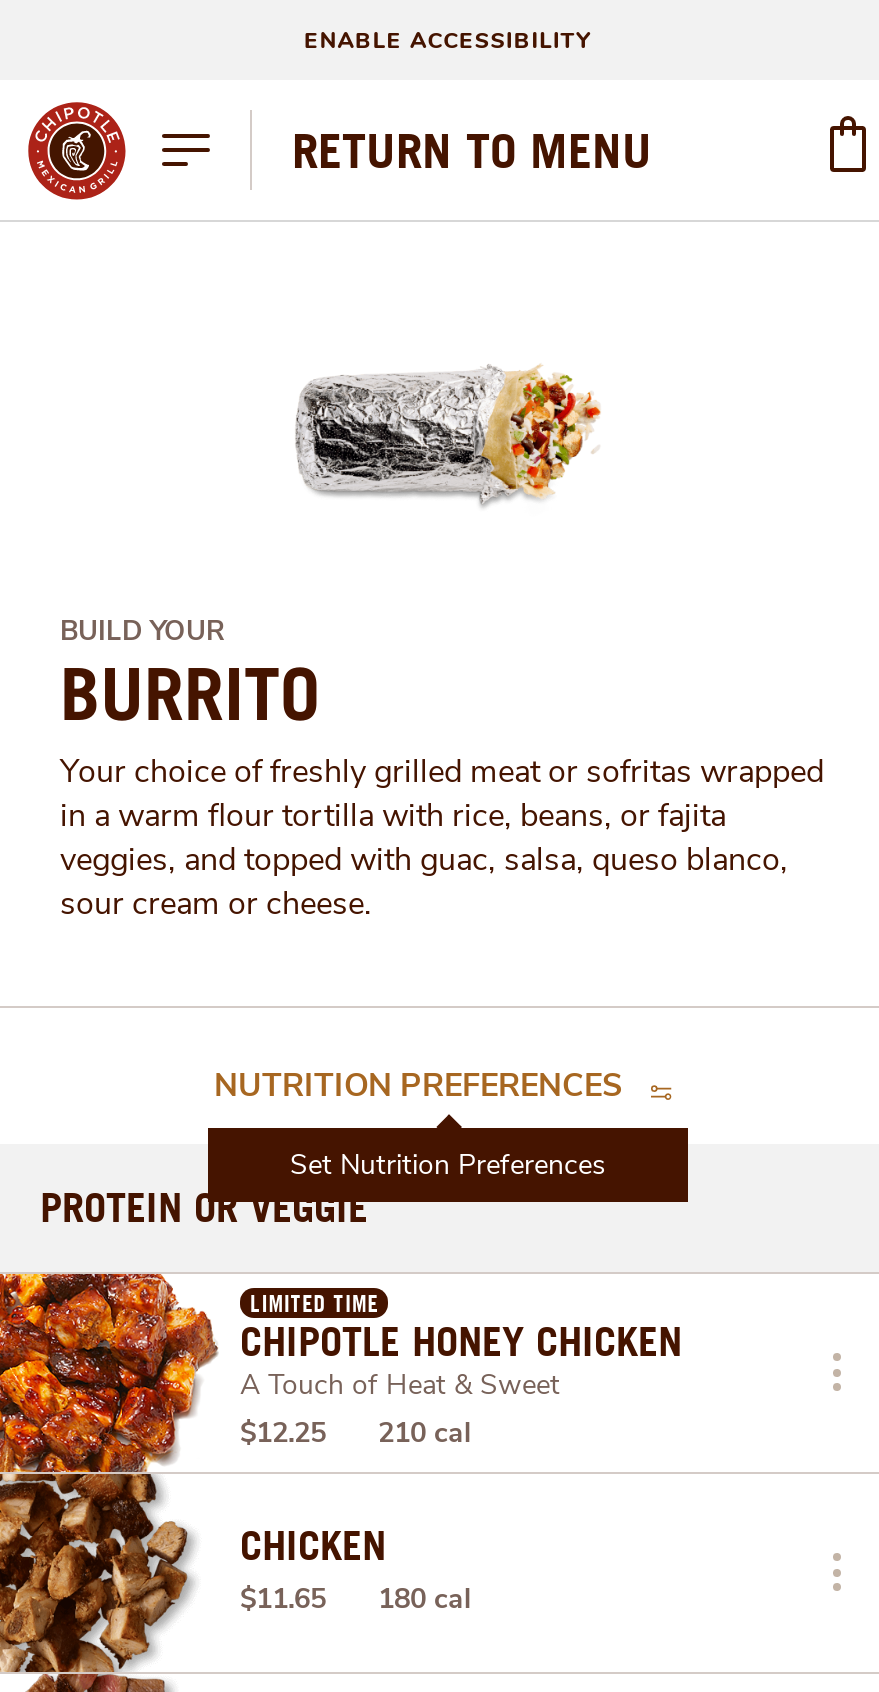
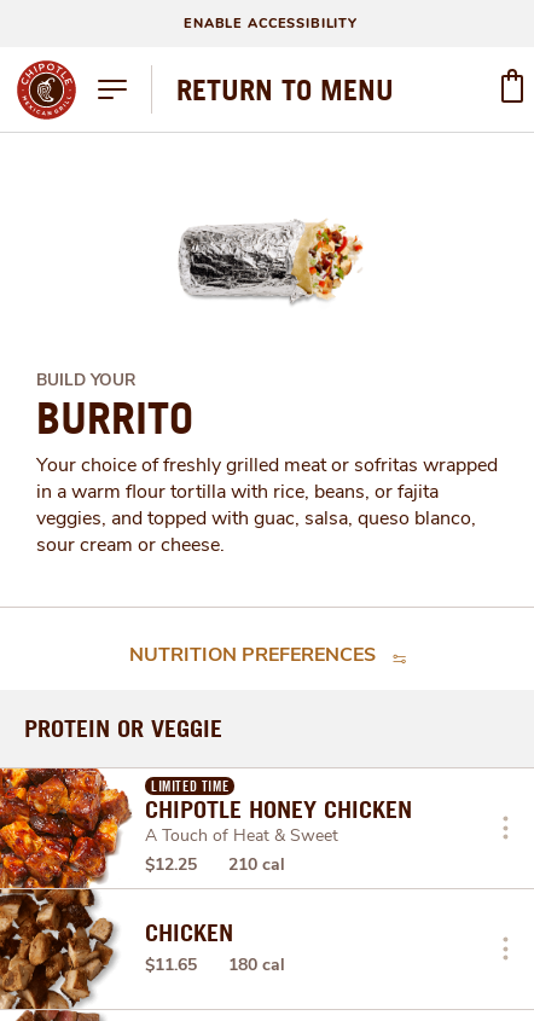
[206,1114,690,1204] [image] -> none

